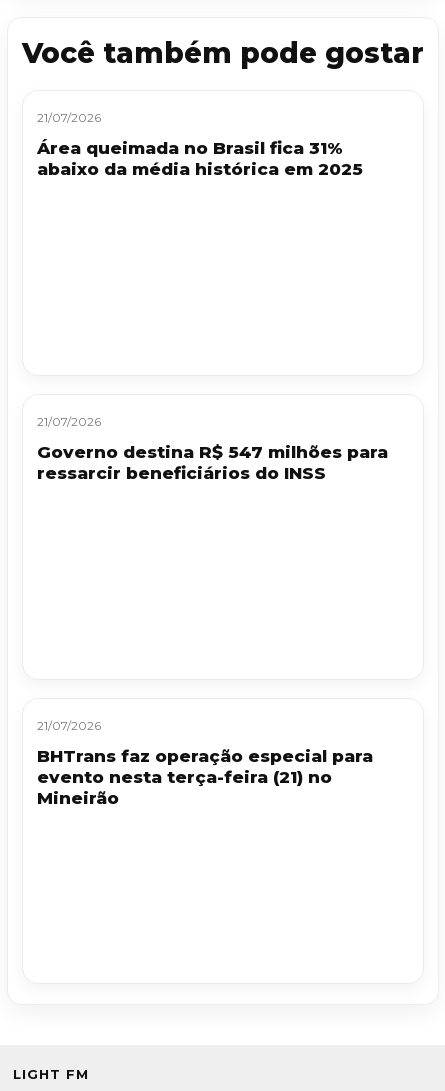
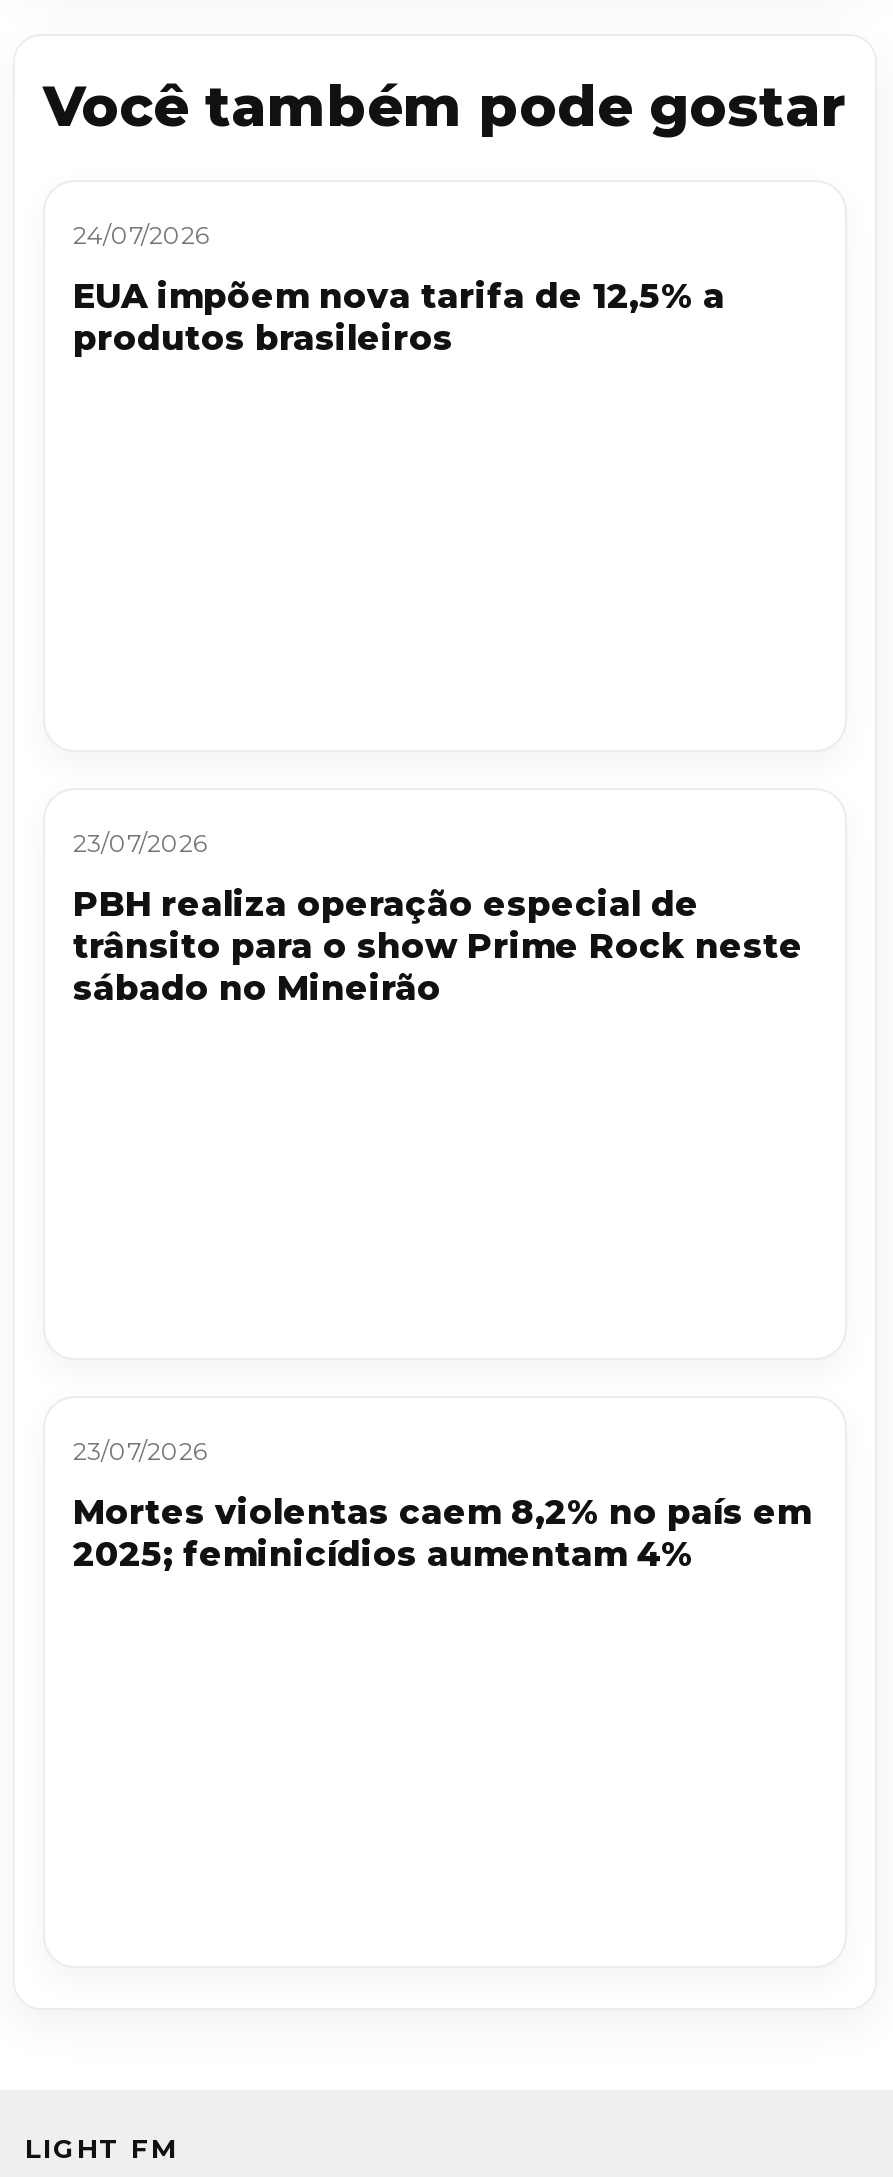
[37,110,101,125] 21/07/2026 -> [73,220,209,250] 24/07/2026
[37,138,363,179] Área queimada no Brasil fica 31% | abaixo da média histórica em 2025 -> [73,276,725,358] EUA impõem nova tarifa de 12,5% a | produtos brasileiros
[37,414,101,429] 21/07/2026 -> [73,828,207,858] 23/07/2026
[37,442,388,483] Governo destina R$ 547 milhões para | ressarcir beneficiários do INSS -> [73,884,803,1008] PBH realiza operação especial de | trânsito para o show Prime Rock neste | sábado no Mineirão
[37,718,101,733] 21/07/2026 -> [73,1436,207,1466] 23/07/2026
[37,746,373,808] BHTrans faz operação especial para | evento nesta terça-feira (21) no | Mineirão -> [73,1492,811,1574] Mortes violentas caem 8,2% no país em | 2025; feminicídios aumentam 4%

